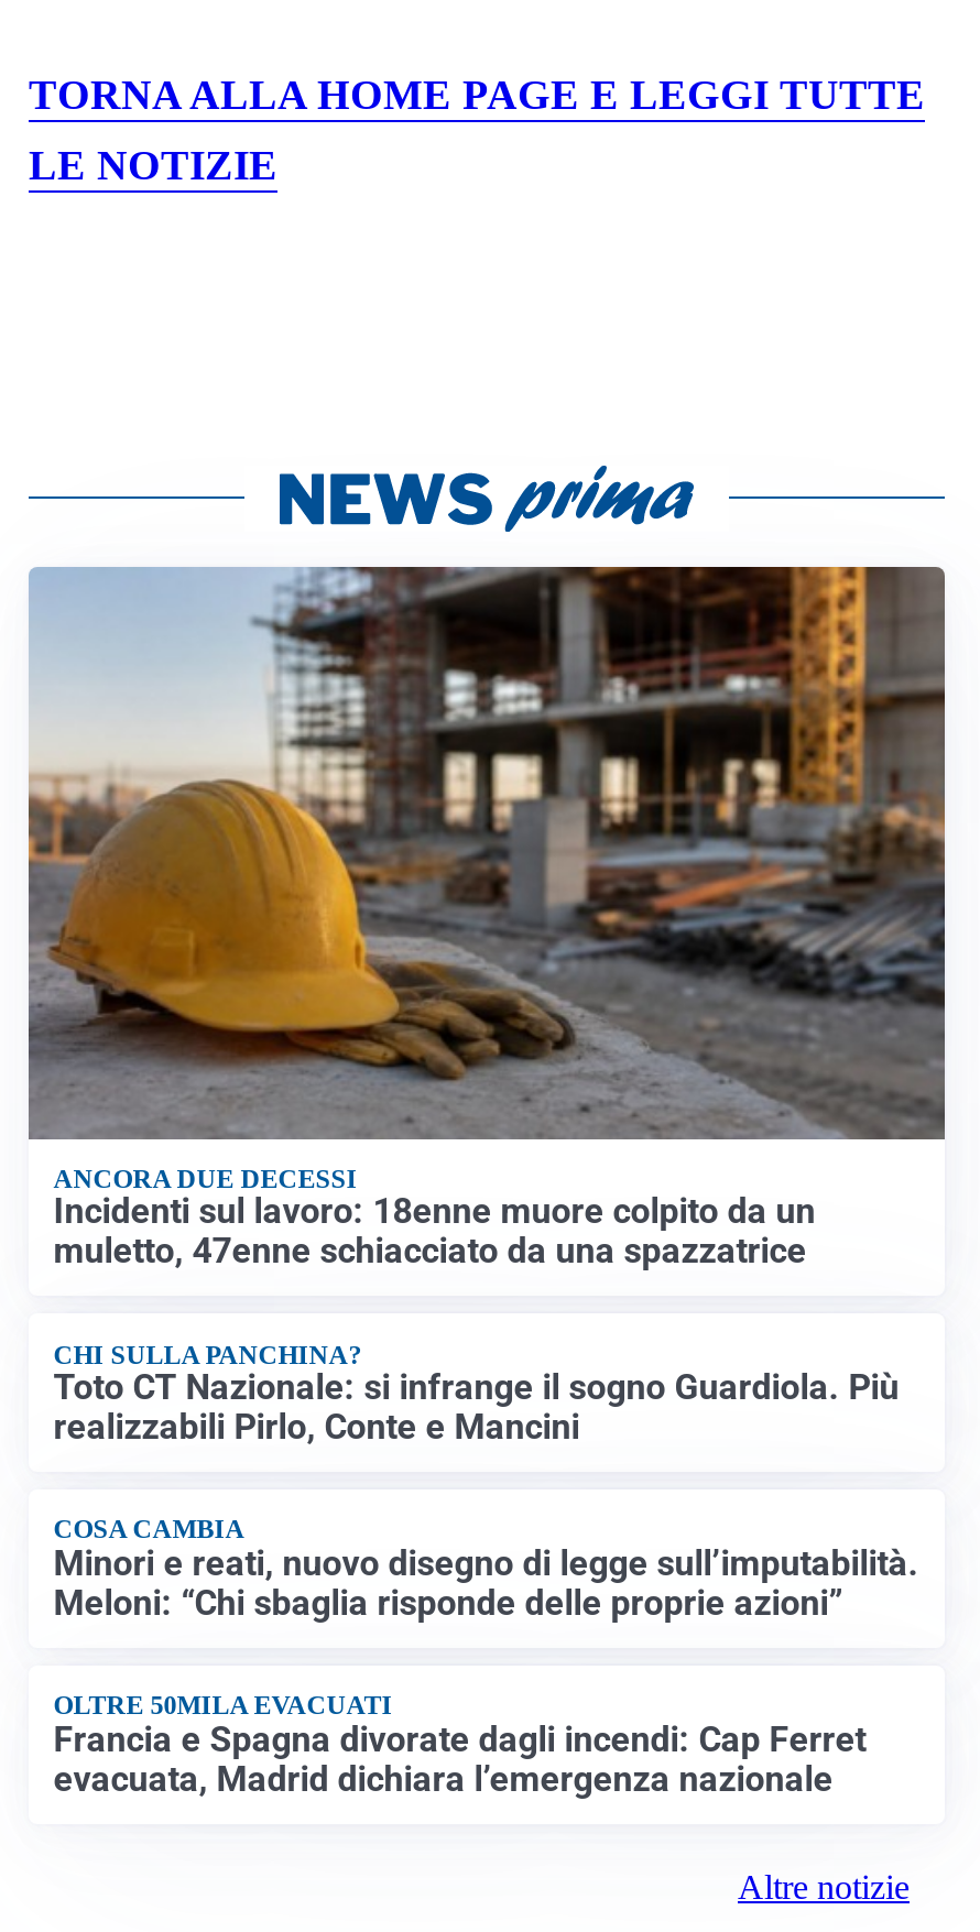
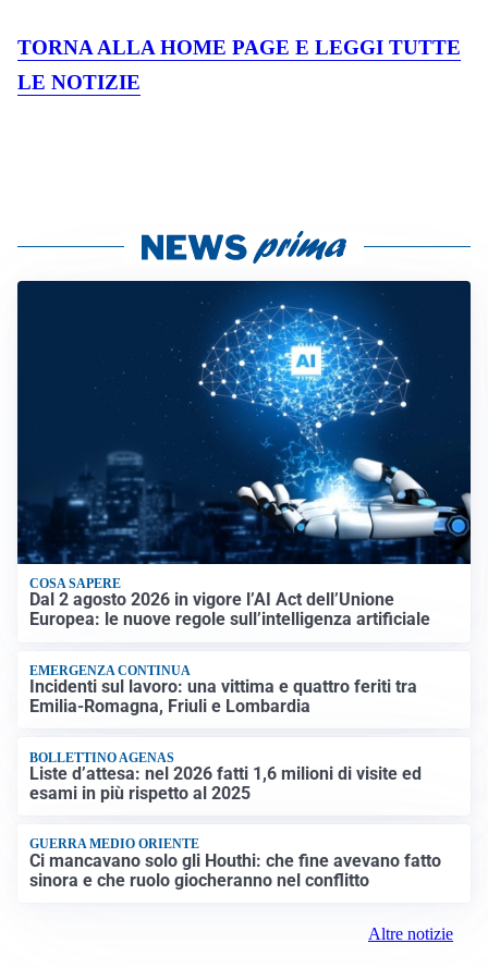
[26,565,947,1272] [image] | ANCORA DUE DECESSI | Incidenti sul lavoro: 18enne muore colpito da un | muletto, 47enne schiacciato da una spazzatrice -> [16,280,472,630] [image] | COSA SAPERE | Dal 2 agosto 2026 in vigore l’AI Act dell’Unione | Europea: le nuove regole sull’intelligenza artificiale
[53,1339,899,1448] CHI SULLA PANCHINA? | Toto CT Nazionale: si infrange il sogno Guardiola. Più | realizzabili Pirlo, Conte e Mancini -> [30,663,417,717] EMERGENZA CONTINUA | Incidenti sul lavoro: una vittima e quattro feriti tra | Emilia-Romagna, Friuli e Lombardia
[53,1515,919,1624] COSA CAMBIA | Minori e reati, nuovo disegno di legge sull’imputabilità. | Meloni: “Chi sbaglia risponde delle proprie azioni” -> [30,750,422,803] BOLLETTINO AGENAS | Liste d’attesa: nel 2026 fatti 1,6 milioni di visite ed | esami in più rispetto al 2025
[53,1690,866,1799] OLTRE 50MILA EVACUATI | Francia e Spagna divorate dagli incendi: Cap Ferret | evacuata, Madrid dichiara l’emergenza nazionale -> [30,837,441,890] GUERRA MEDIO ORIENTE | Ci mancavano solo gli Houthi: che fine avevano fatto | sinora e che ruolo giocheranno nel conflitto

